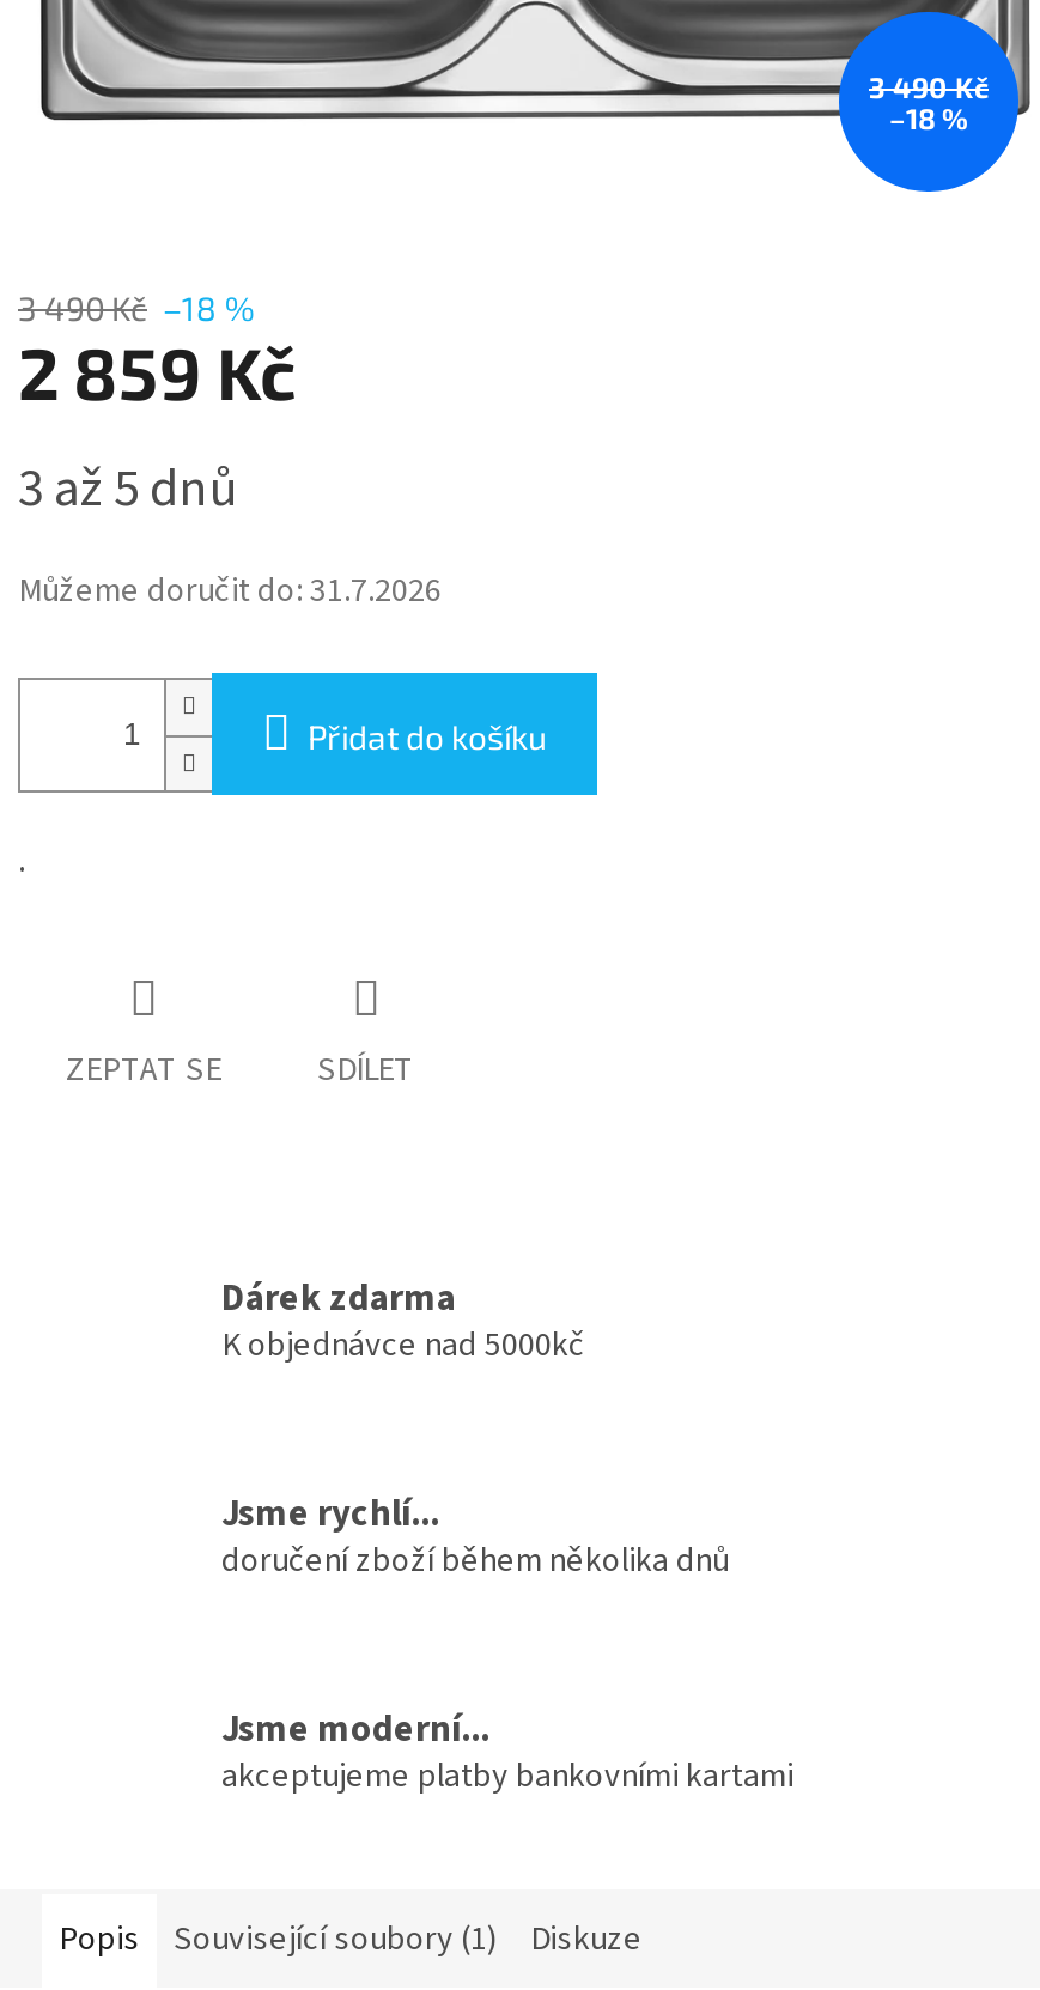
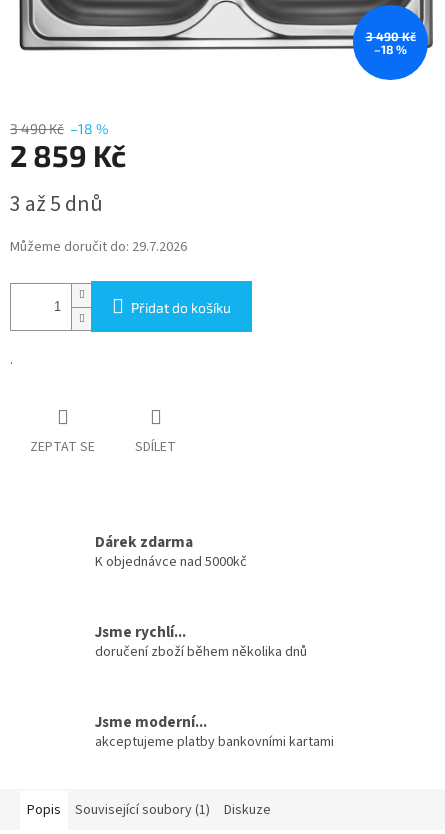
[18,569,442,616] Můžeme doručit do: 31.7.2026 -> [10,237,187,257] Můžeme doručit do: 29.7.2026

